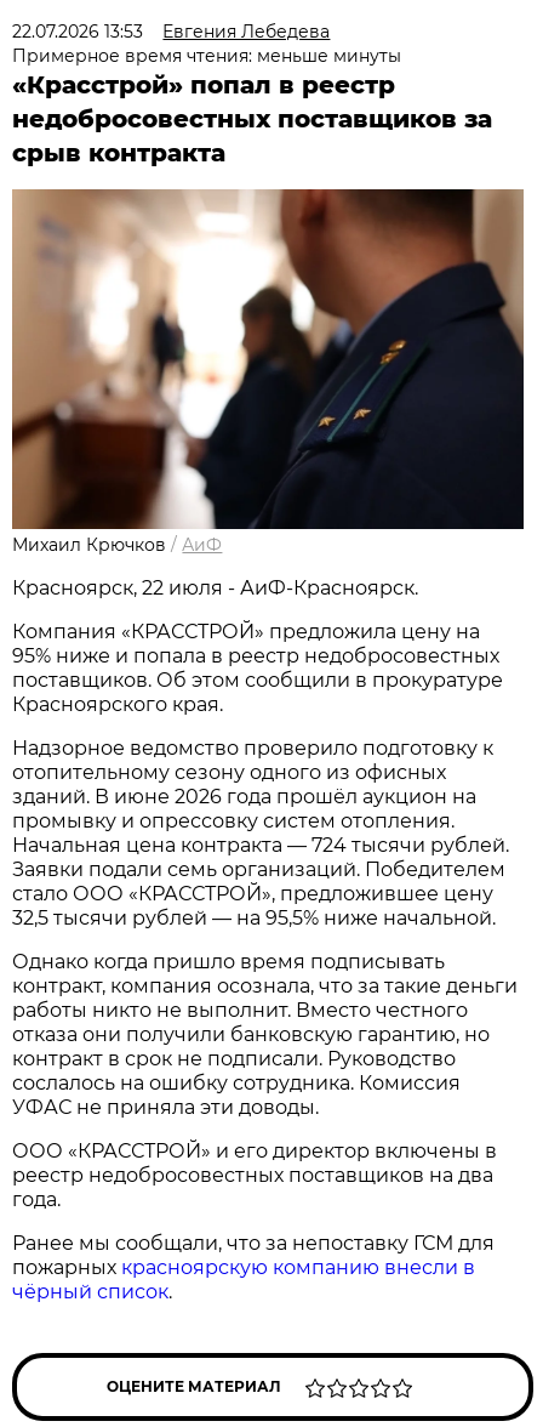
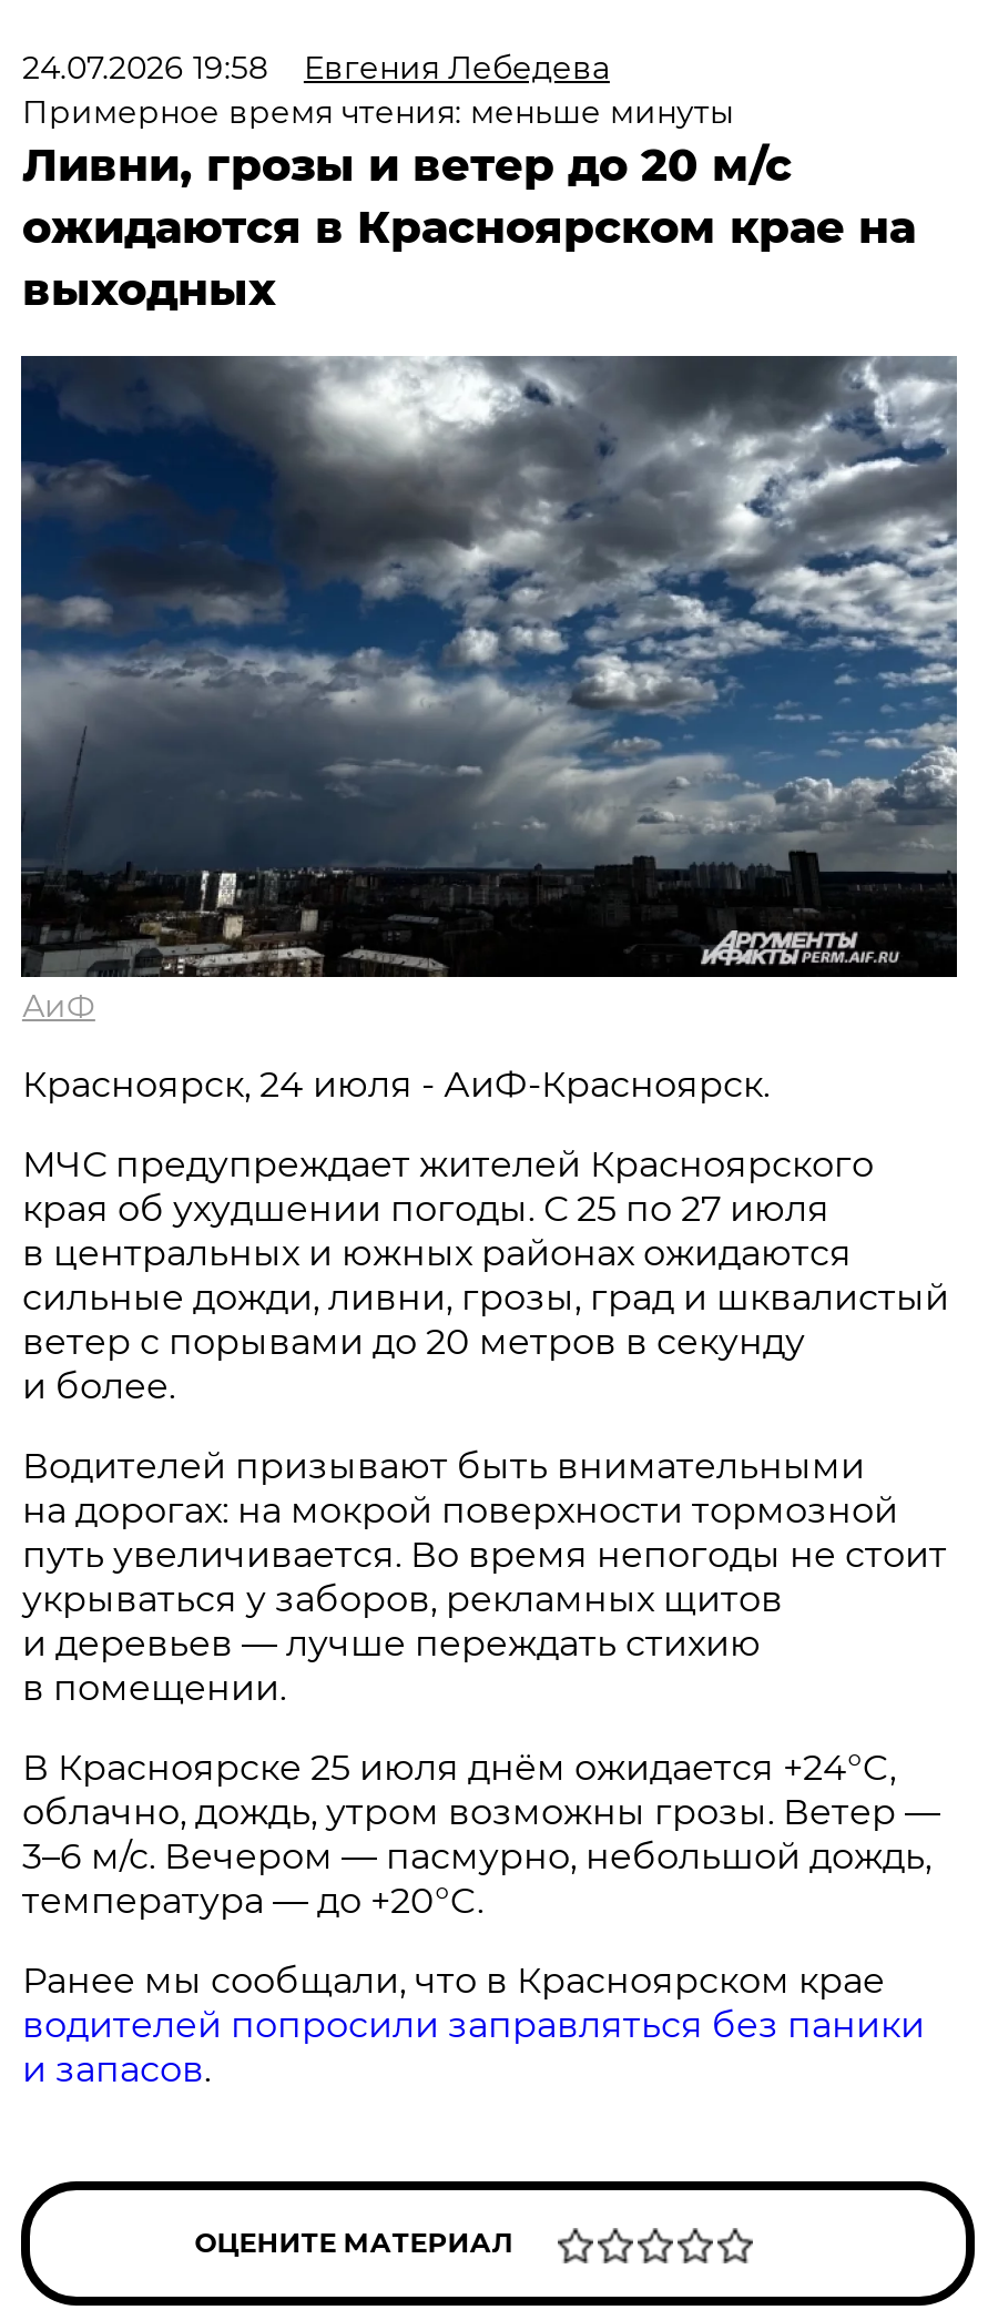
[13,21,330,42] 22.07.2026 13:53 Евгения Лебедева -> [22,48,610,88] 24.07.2026 19:58 Евгения Лебедева
[13,70,493,167] «Красстрой» попал в реестр | недобросовестных поставщиков за | срыв контракта -> [22,139,916,316] Ливни, грозы и ветер до 20 м/с | ожидаются в Красноярском крае на | выходных
[11,188,524,529] [image] -> [19,354,959,873] [image]
[13,534,518,1303] Михаил Крючков / АиФ | Красноярск, 22 июля - АиФ-Красноярск. | Компания «КРАССТРОЙ» предложила цену на | 95% ниже и попала в реестр недобросовестных | поставщиков. Об этом сообщили в прокуратуре | Красноярского края. | Надзорное ведомство проверило подготовку к | отопительному сезону одного из офисных | зданий. В июне 2026 года прошёл аукцион на | промывку и опрессовку систем отопления. | Начальная цена контракта — 724 тысячи рублей. | Заявки подали семь организаций. Победителем | стало ООО «КРАССТРОЙ», предложившее цену | 32,5 тысячи рублей — на 95,5% ниже начальной. | Однако когда пришло время подписывать | контракт, компания осознала, что за такие деньги | работы никто не выполнит. Вместо честного | отказа они получили банковскую гарантию, но | контракт в срок не подписали. Руководство | сослалось на ошибку сотрудника. Комиссия | УФАС не приняла эти доводы. | ООО «КРАССТРОЙ» и его директор включены в | реестр недобросовестных поставщиков на два | года. | Ранее мы сообщали, что за непоставку ГСМ для | пожарных красноярскую компанию внесли в | чёрный список. -> [22,986,949,2090] АиФ | Красноярск, 24 июля - АиФ-Красноярск. | МЧС предупреждает жителей Красноярского | края об ухудшении погоды. С 25 по 27 июля | в центральных и южных районах ожидаются | сильные дожди, ливни, грозы, град и шквалистый | ветер с порывами до 20 метров в секунду | и более. | Водителей призывают быть внимательными | на дорогах: на мокрой поверхности тормозной | путь увеличивается. Во время непогоды не стоит | укрываться у заборов, рекламных щитов | и деревьев — лучше переждать стихию | в помещении. | В Красноярске 25 июля днём ожидается +24°C, | облачно, дождь, утром возможны грозы. Ветер — | 3–6 м/с. Вечером — пасмурно, небольшой дождь, | температура — до +20°C. | Ранее мы сообщали, что в Красноярском крае | водителей попросили заправляться без паники | и запасов.

